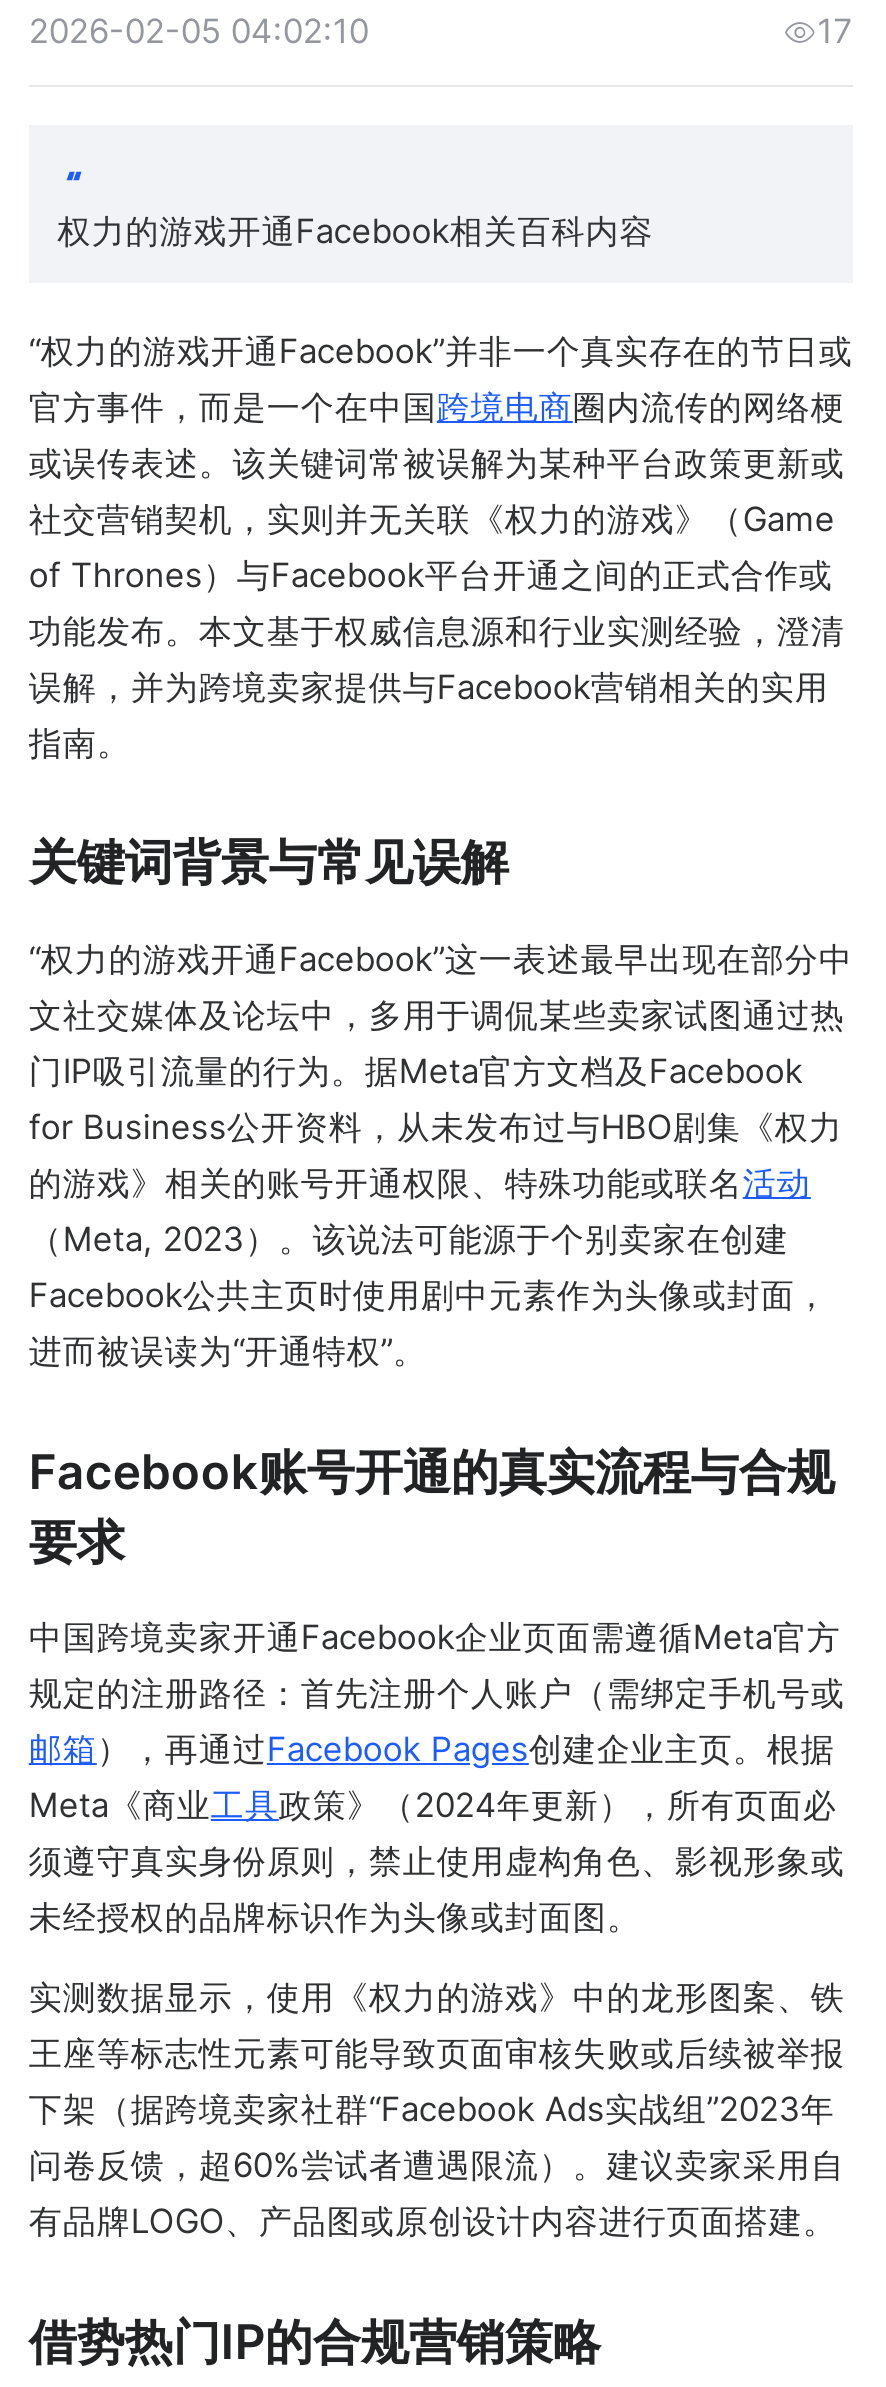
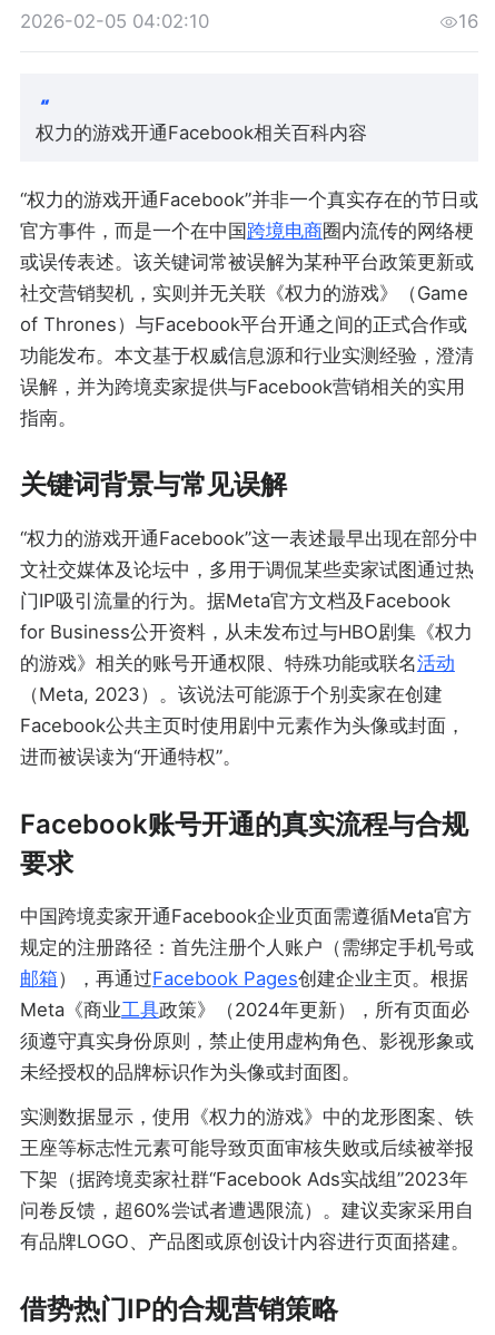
[817,12,853,52] 17 -> [458,10,478,33] 16

